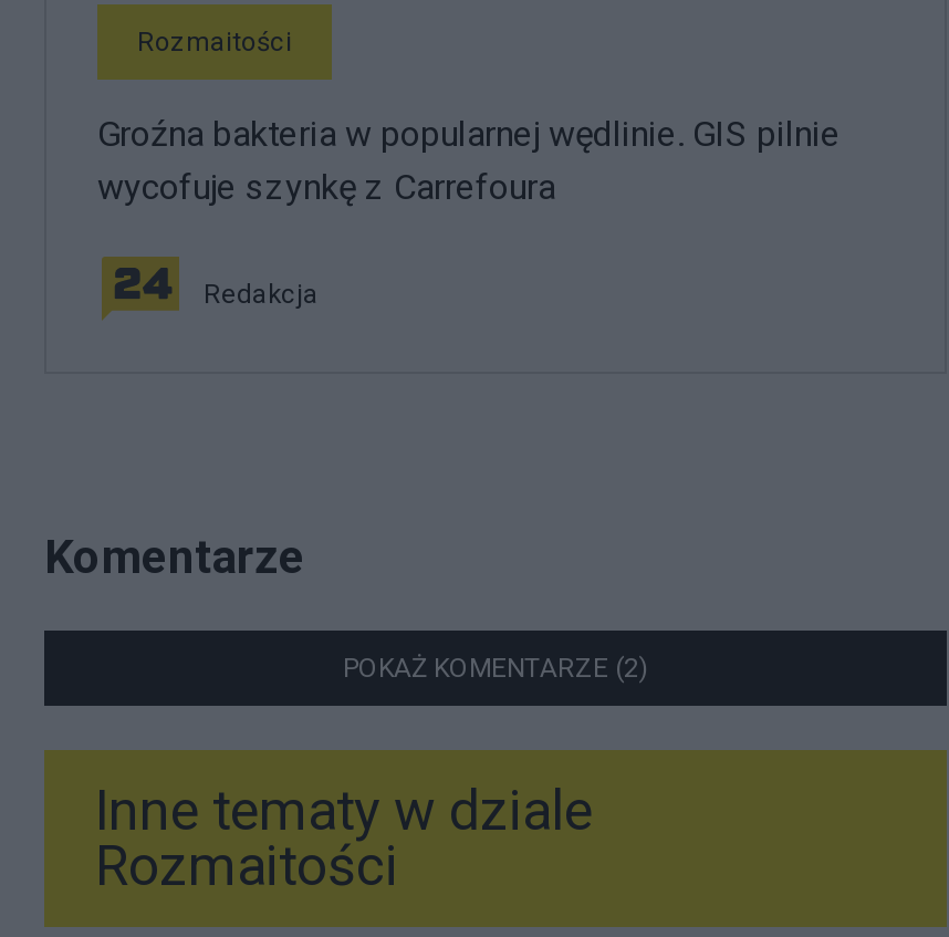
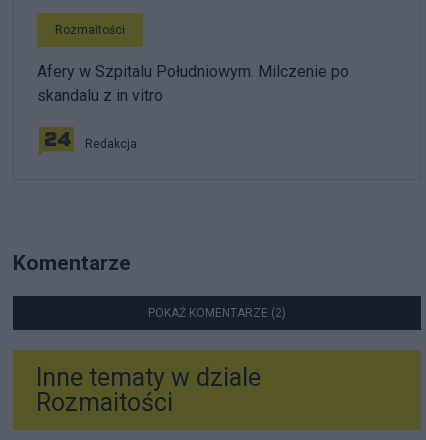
[97,113,841,208] Groźna bakteria w popularnej wędlinie. GIS pilnie | wycofuje szynkę z Carrefoura -> [37,62,349,105] Afery w Szpitalu Południowym. Milczenie po | skandalu z in vitro

